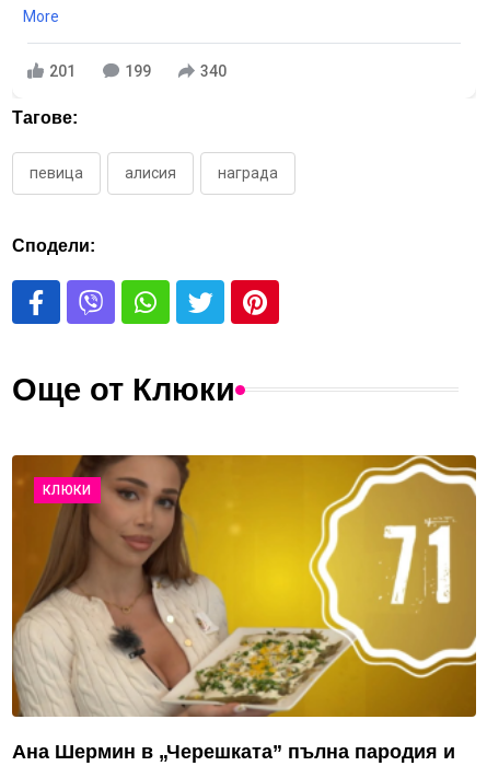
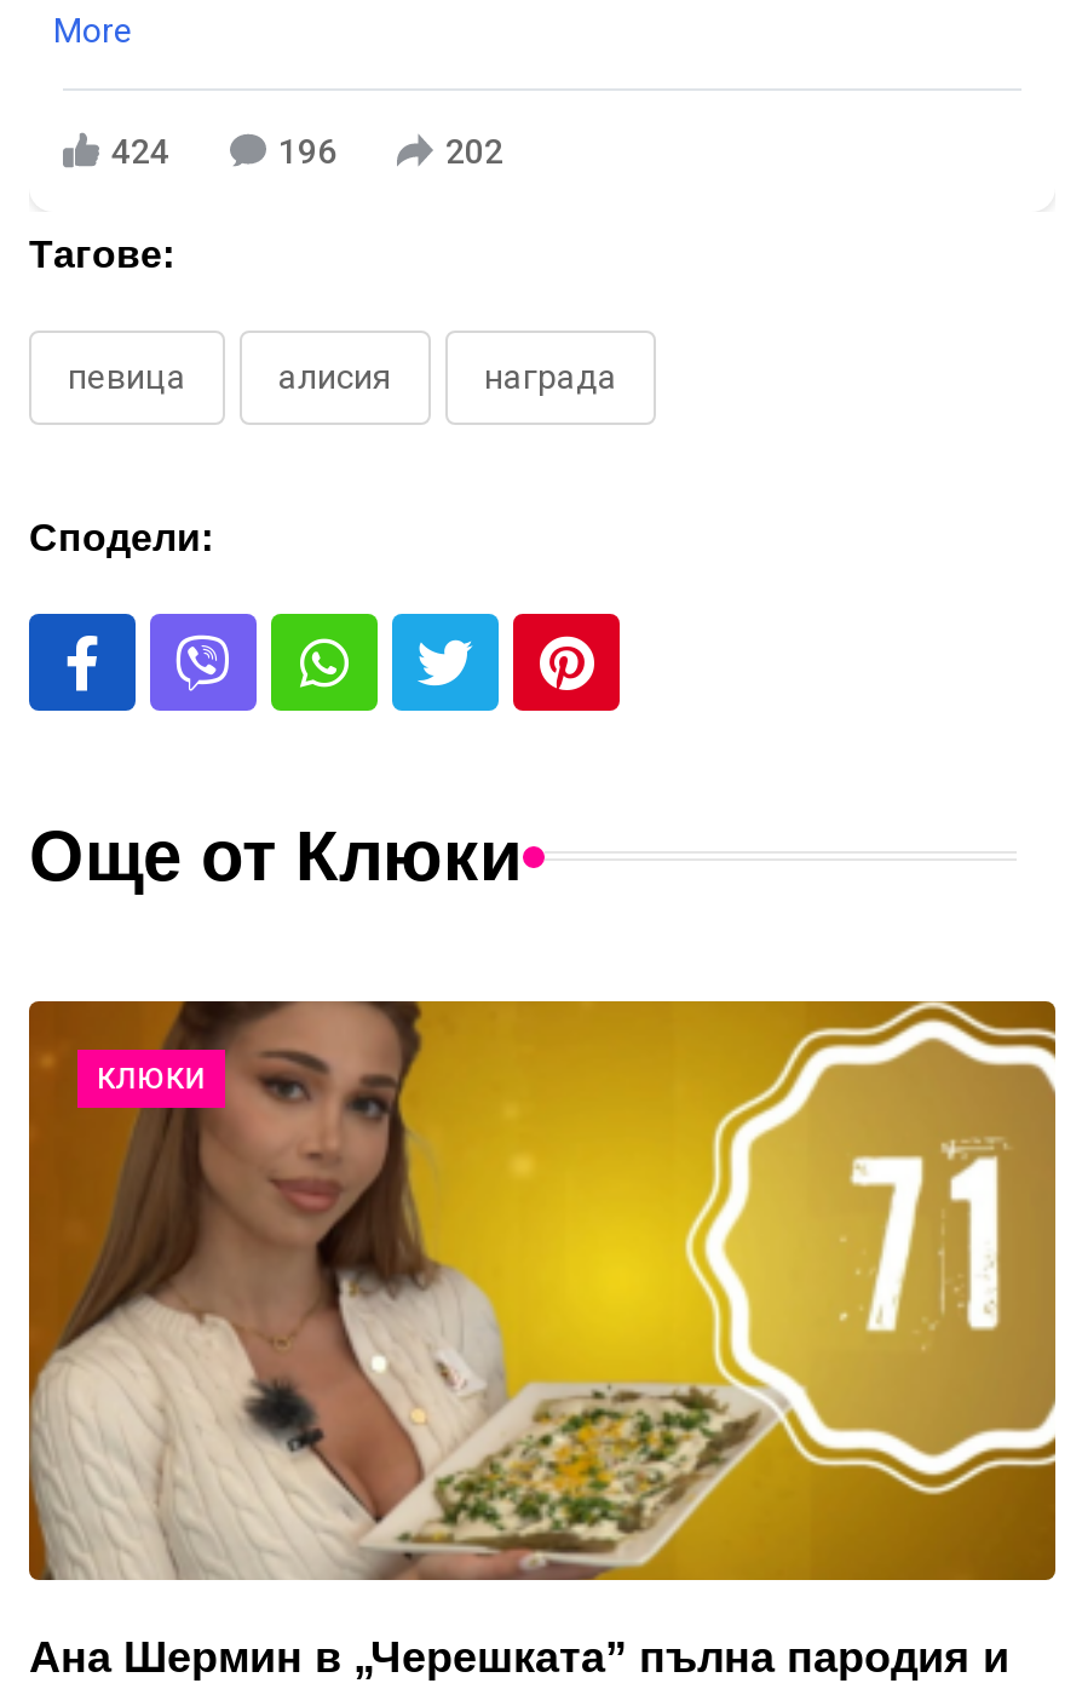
[49,62,76,80] 201 -> [111,131,169,170] 424
[125,62,151,80] 199 -> [278,131,336,170] 196
[200,62,227,80] 340 -> [445,131,503,170] 202

